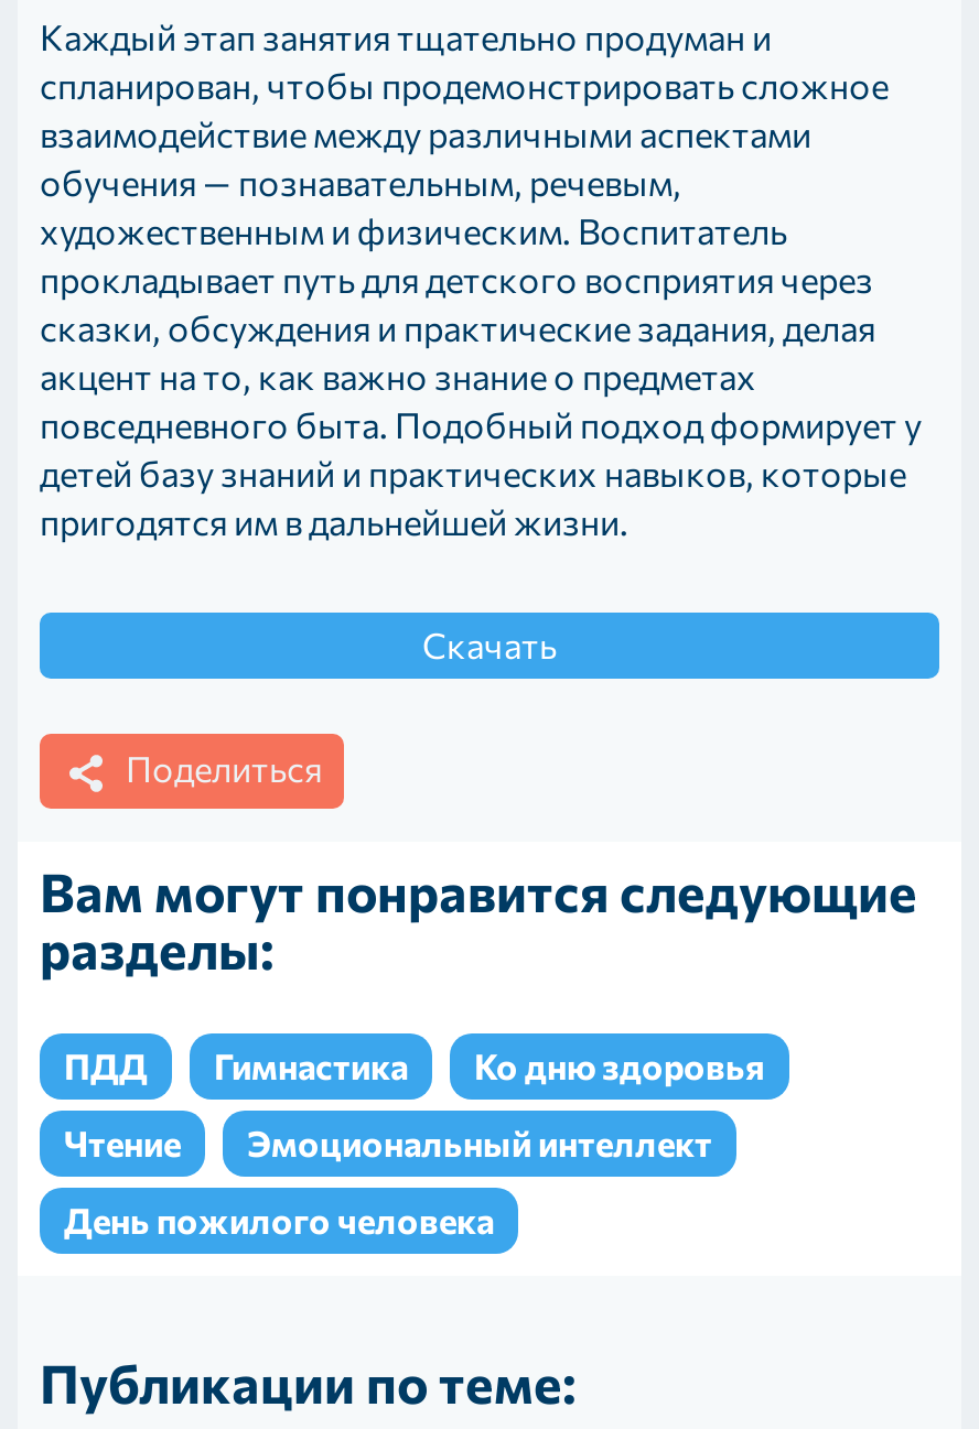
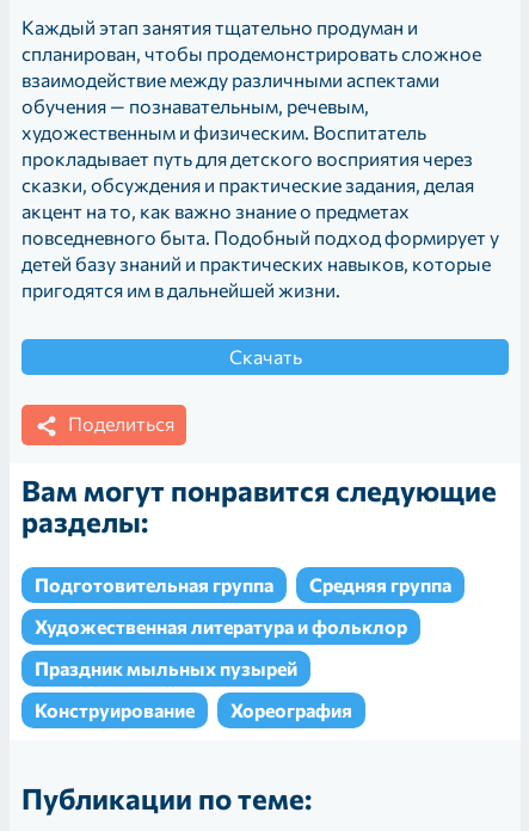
[64,1044,765,1240] ПДД | Гимнастика | Ко дню здоровья | Чтение | Эмоциональный интеллект | День пожилого человека -> [35,573,451,721] Подготовительная группа | Средняя группа | Художественная литература и фольклор | Праздник мыльных пузырей | Конструирование | Хореография

